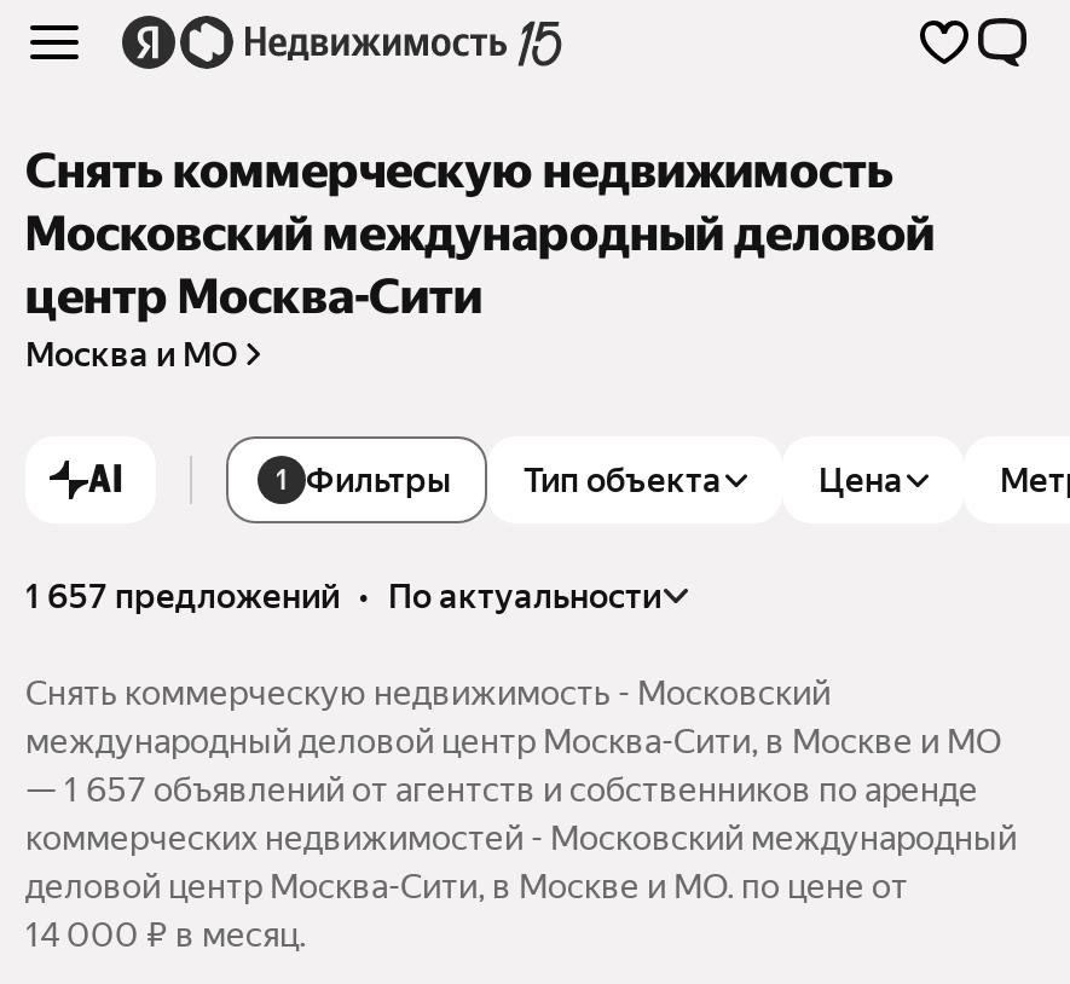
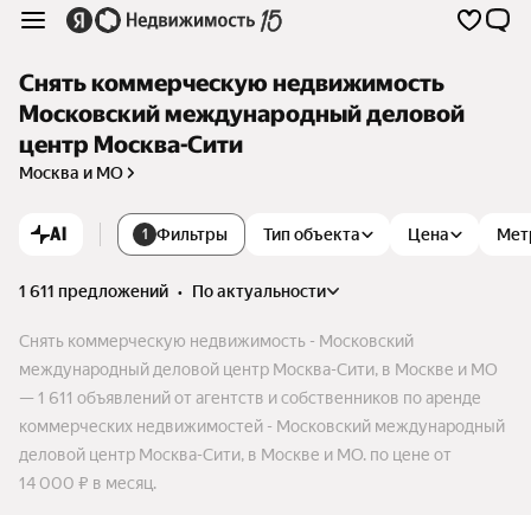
[25,577,661,616] 1 657 предложений • по актуальности -> [19,282,326,301] 1 611 предложений • по актуальности
[25,771,978,809] — 1 657 объявлений от агентств и собственников по аренде -> [19,389,481,408] — 1 611 объявлений от агентств и собственников по аренде

